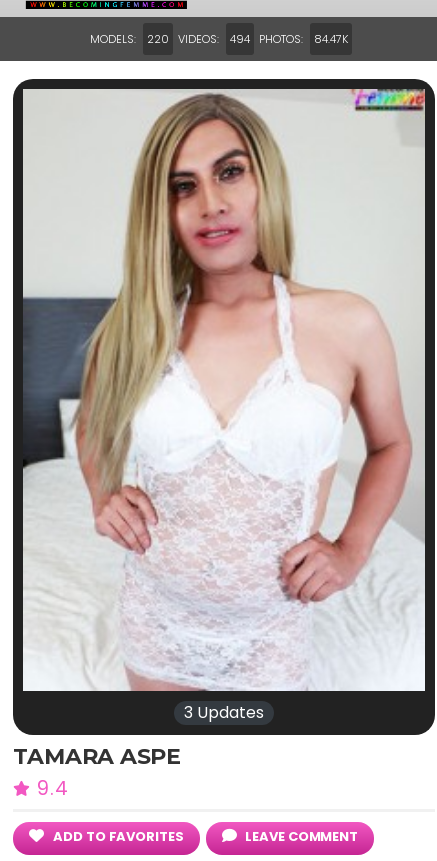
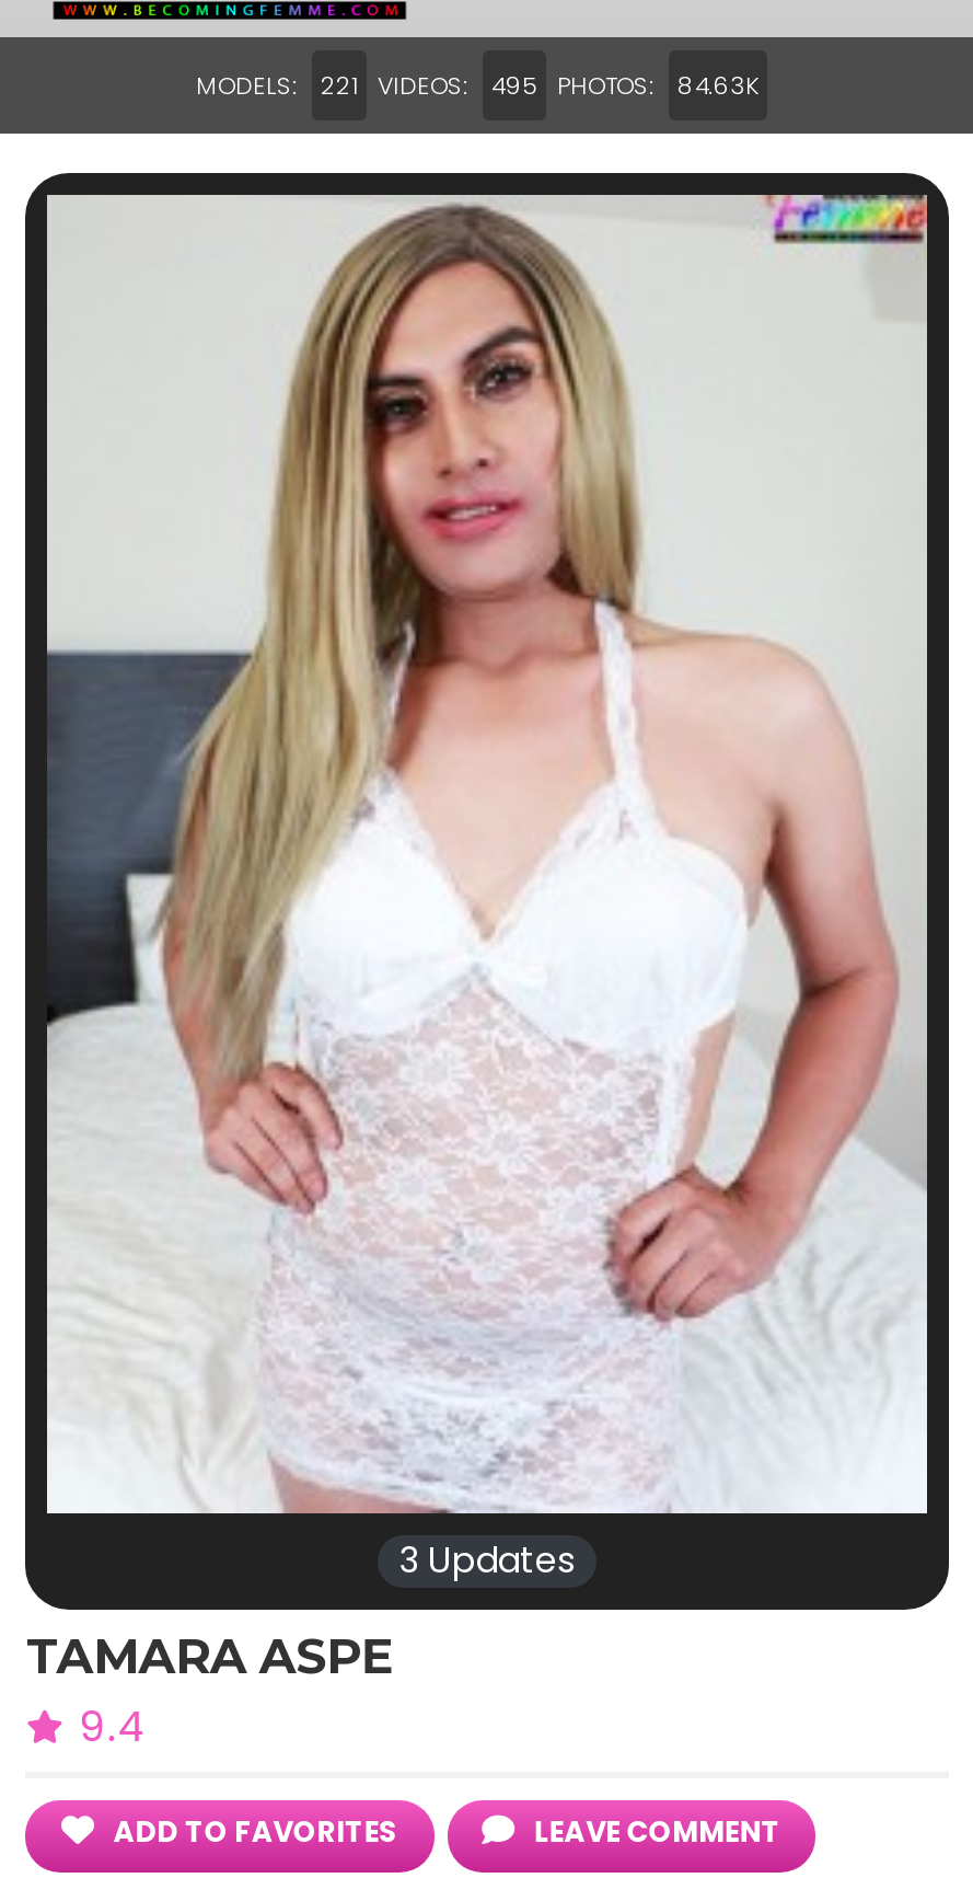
[147,30,348,47] 220 VIDEOS: | 494 PHOTOS: | 84.47K -> [321,67,758,103] 221 VIDEOS: | 495 PHOTOS: | 84.63K

